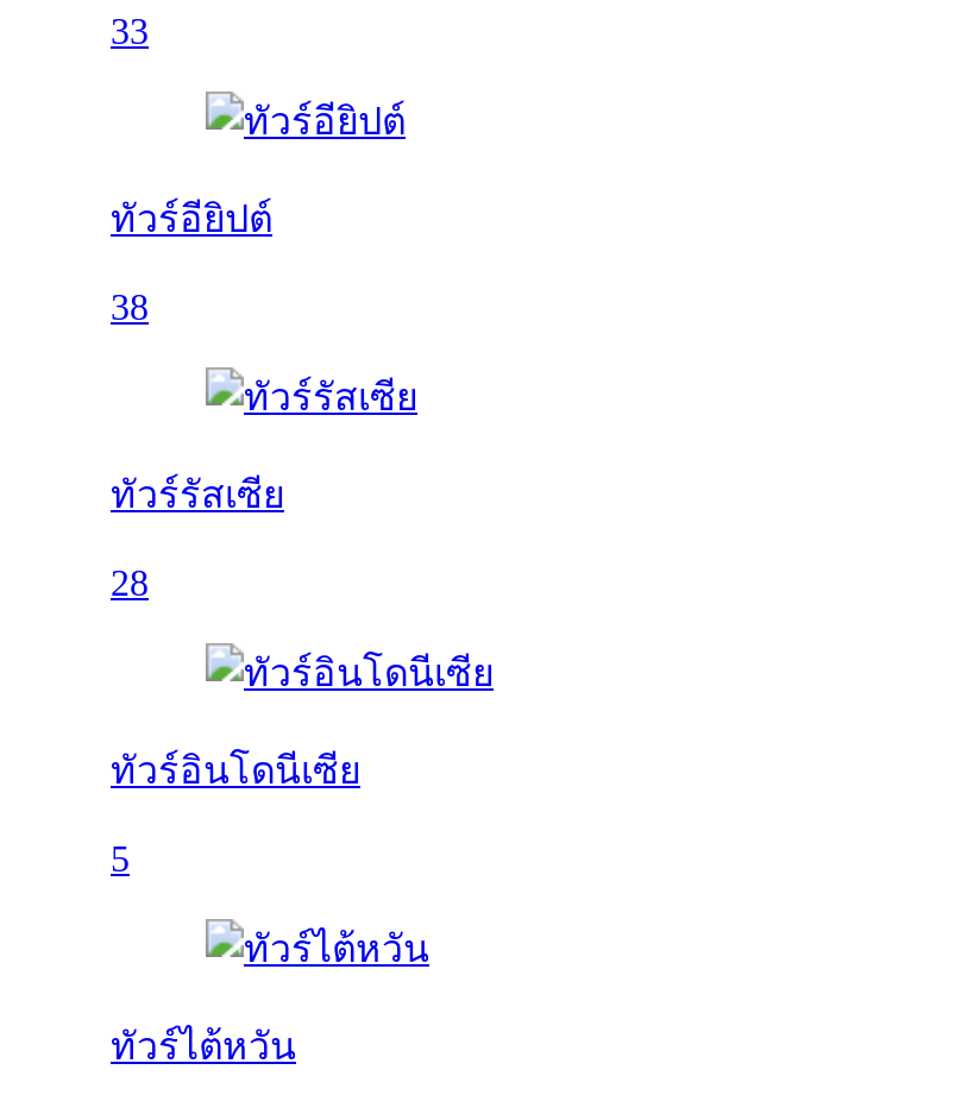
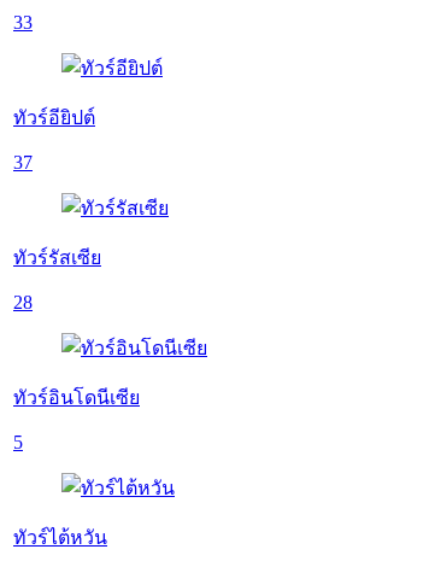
[111,287,149,327] 38 -> [13,152,33,173] 37

